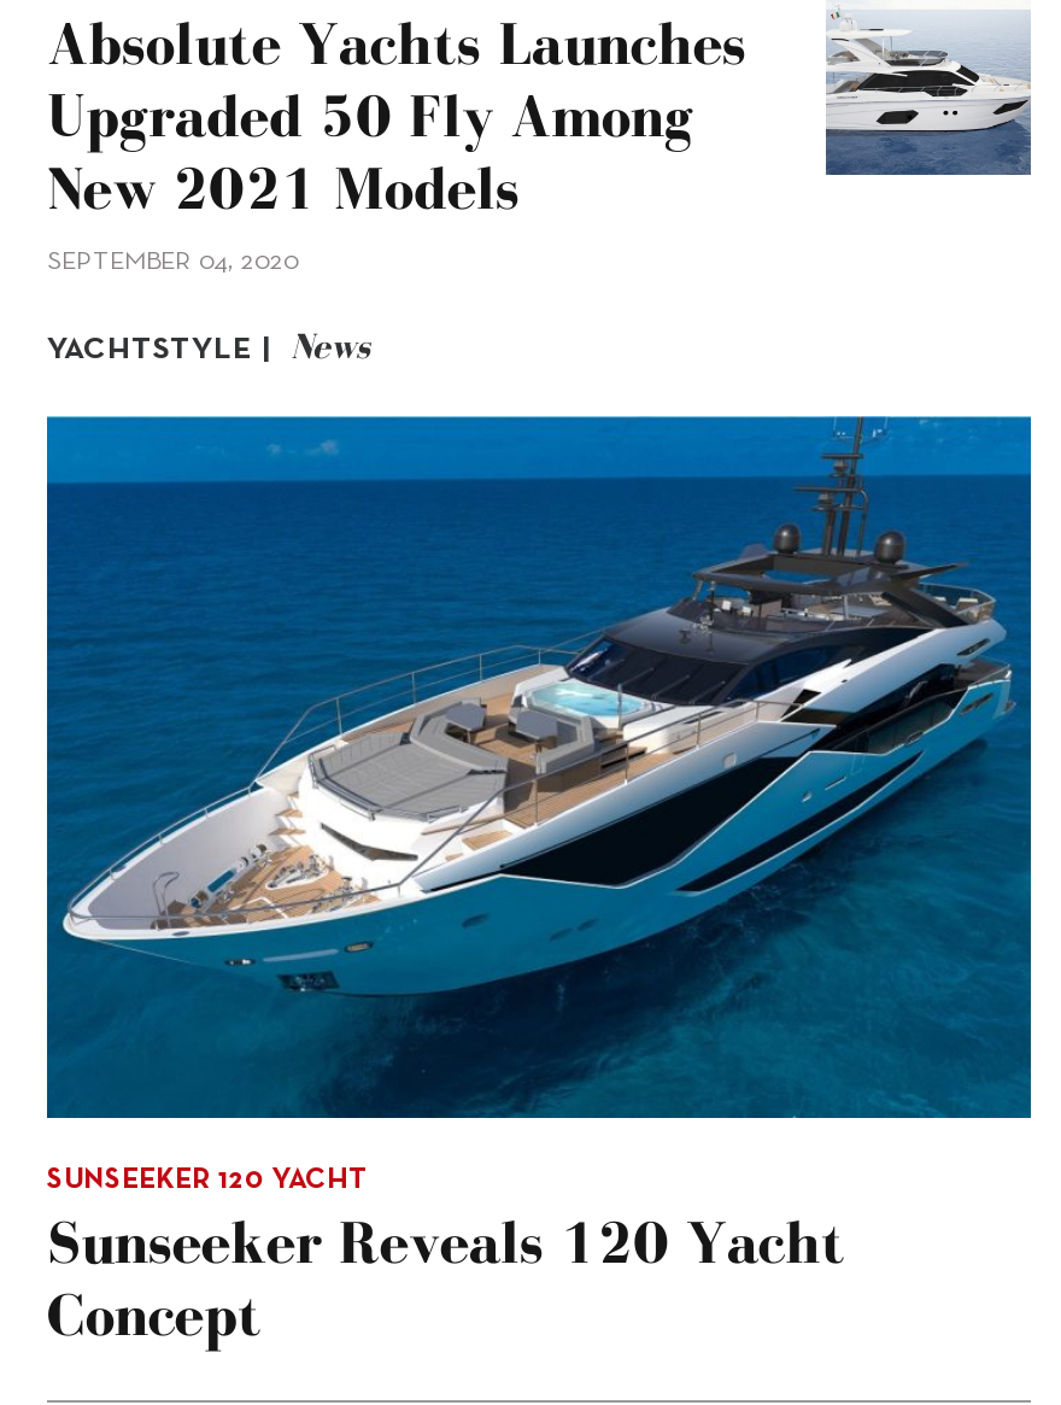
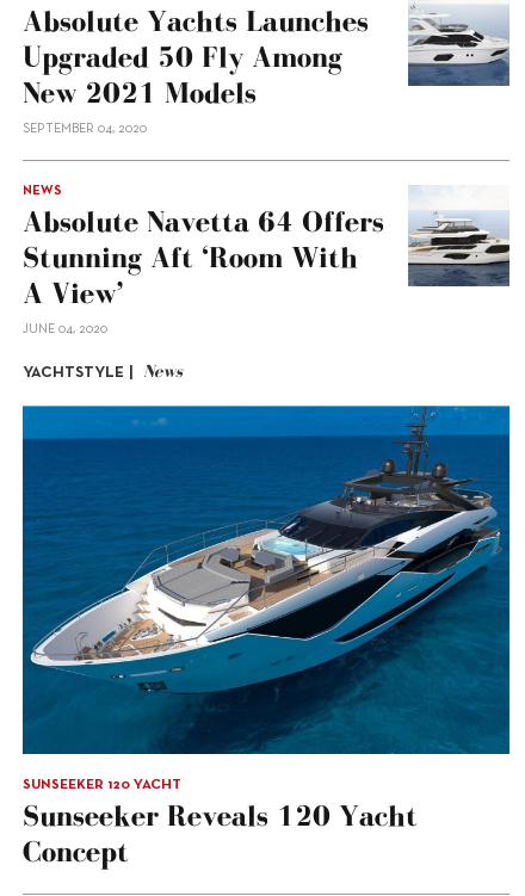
none -> [23,186,509,336] [image] | NEWS | Absolute Navetta 64 Offers | Stunning Aft ‘Room With | A View’ | JUNE 04, 2020

